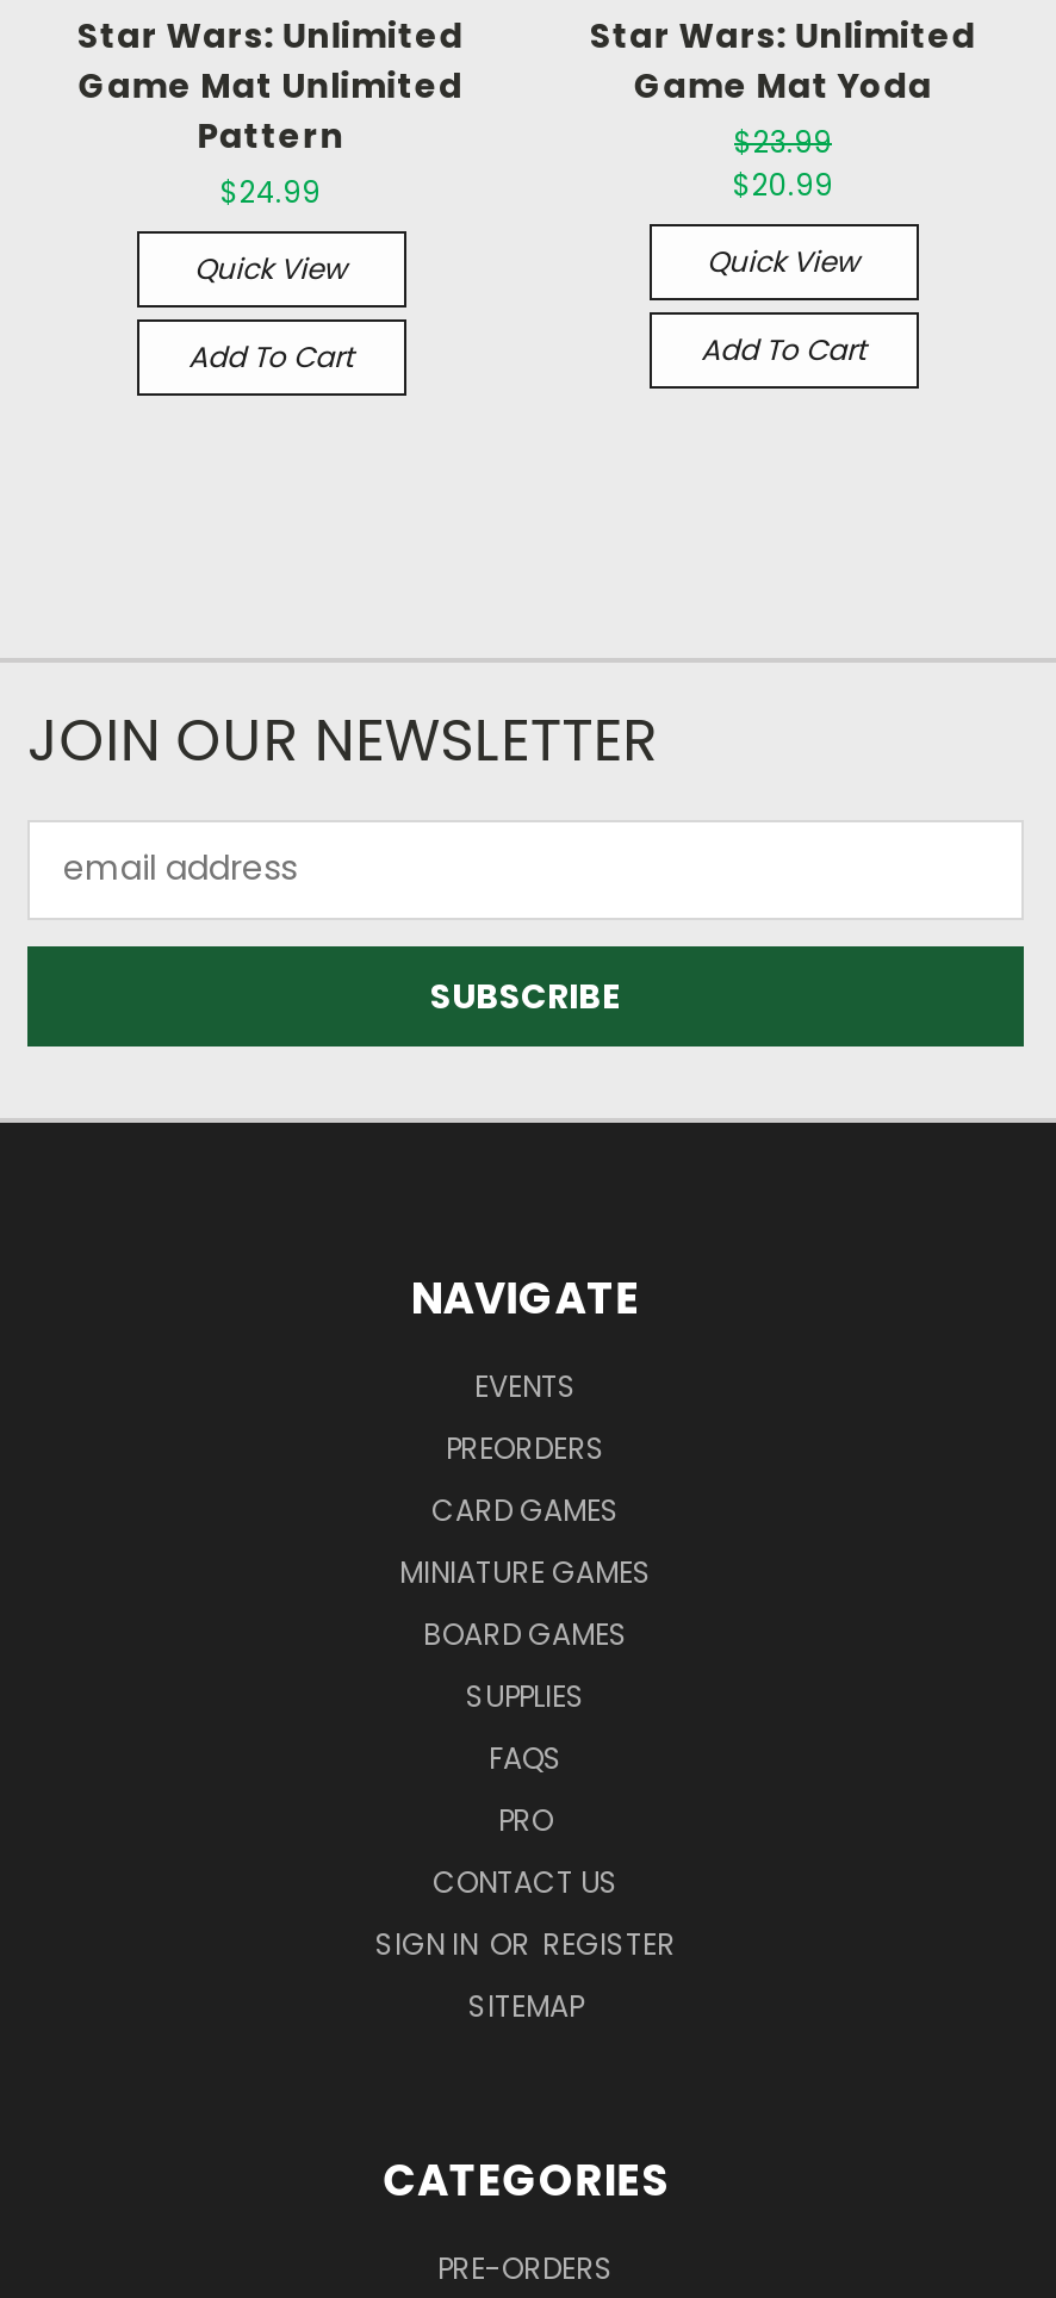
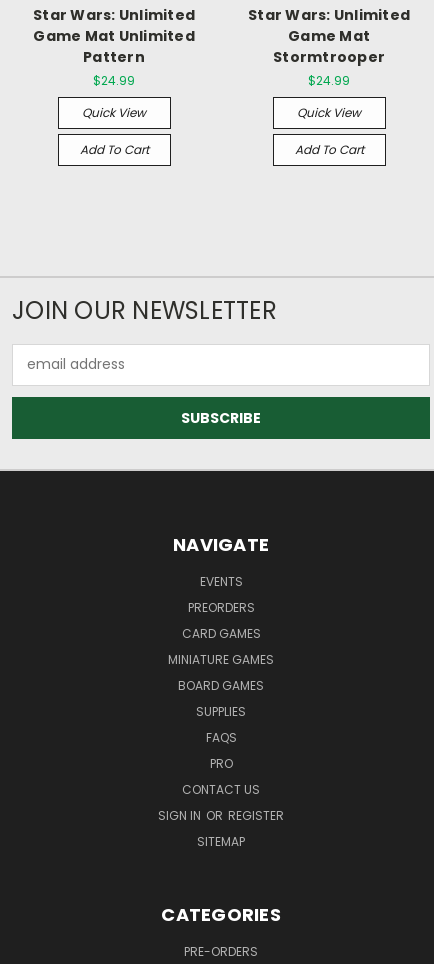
[634,61,932,204] Game Mat Yoda | $23.99 | $20.99 -> [273,26,385,89] Game Mat | Stormtrooper | $24.99

